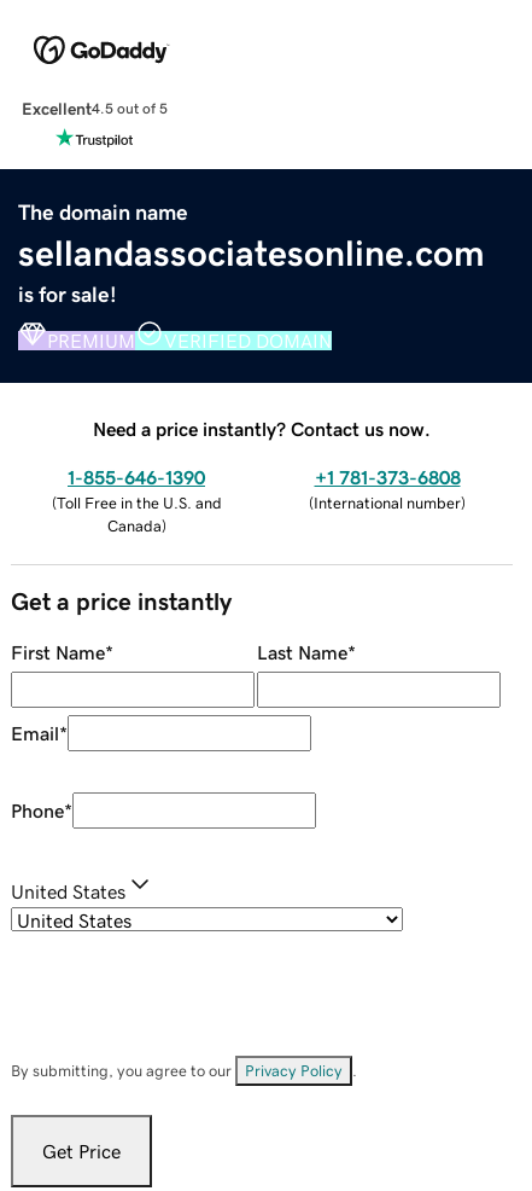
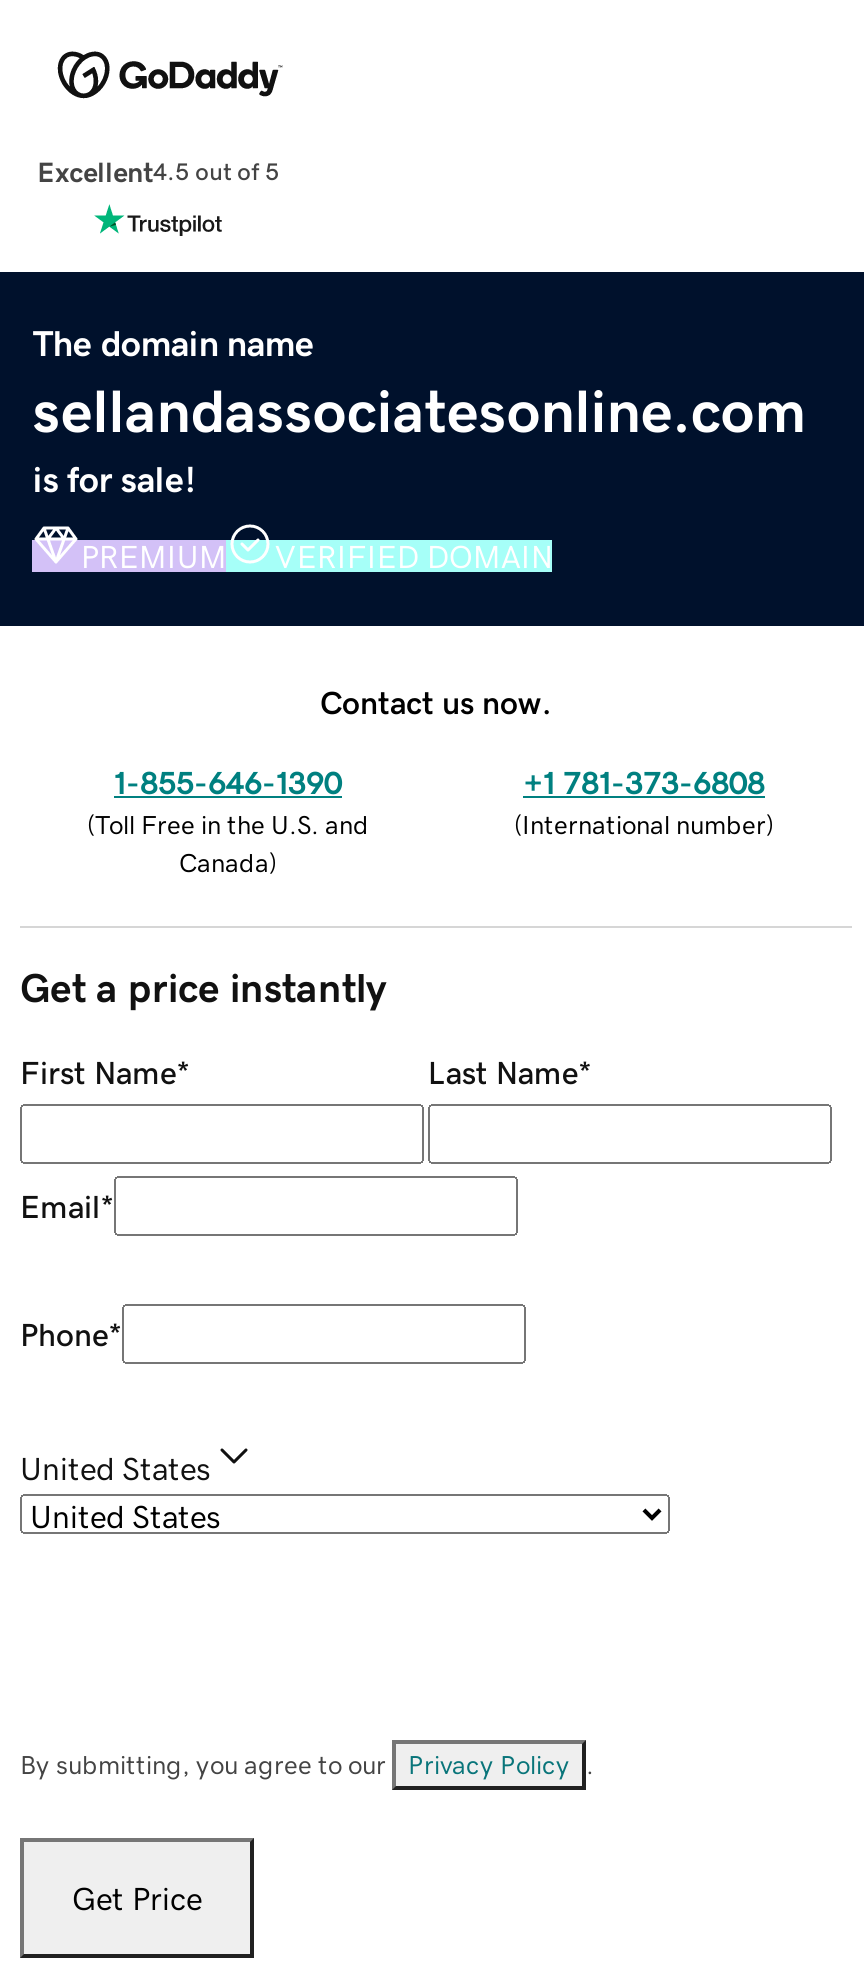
[93,419,431,438] Need a price instantly? Contact us now. -> [320,685,552,717] Contact us now.

